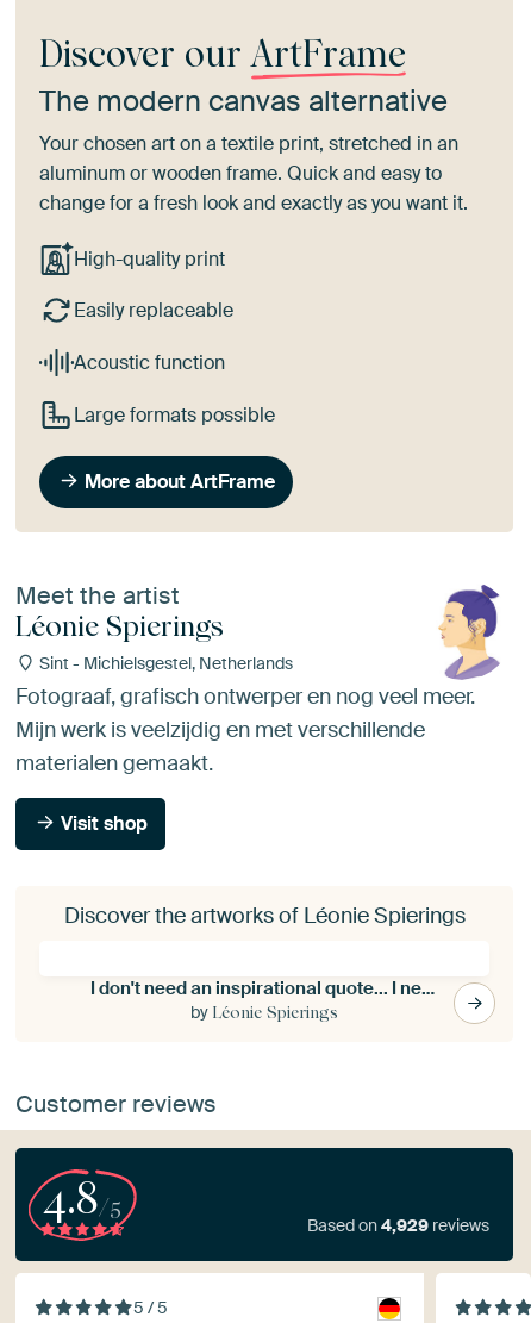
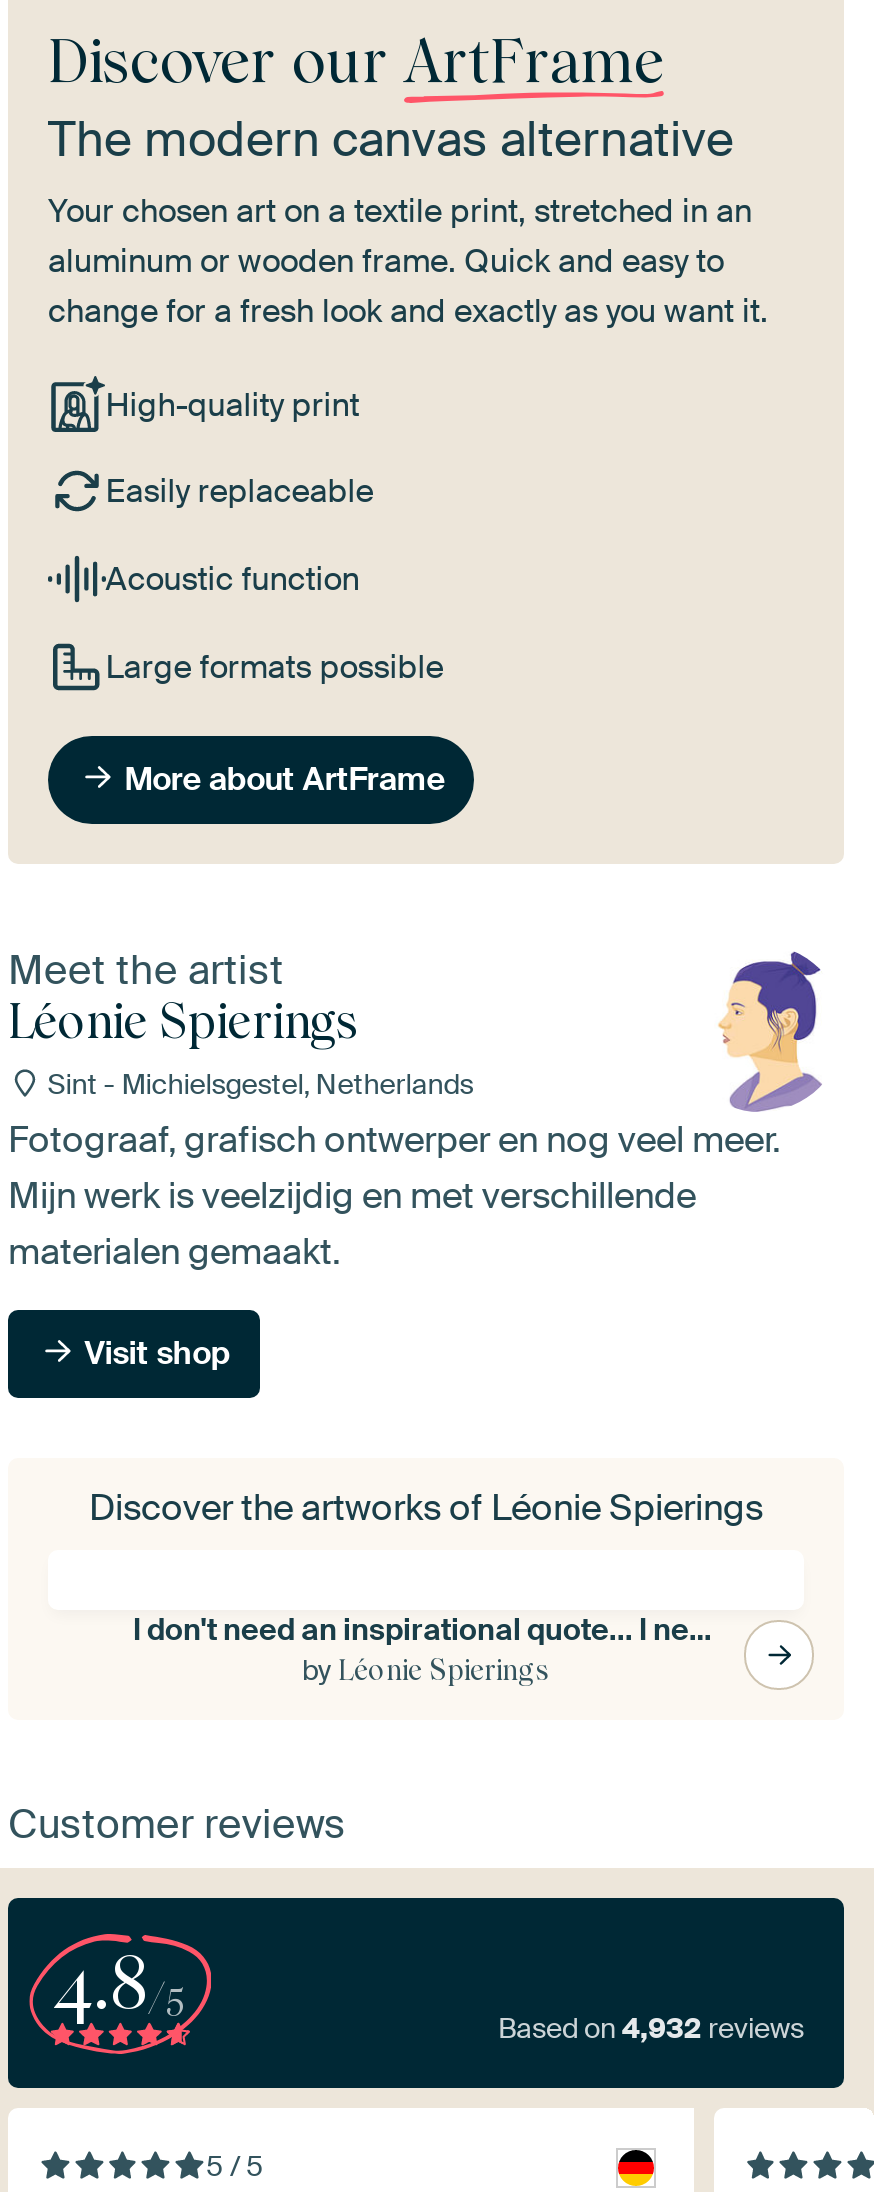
[307,1215,489,1236] Based on 4,929 reviews -> [498,2011,804,2047] Based on 4,932 reviews

